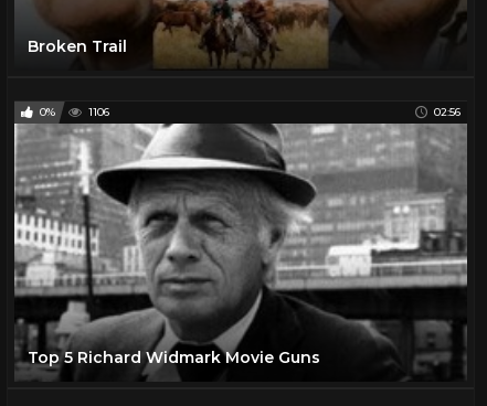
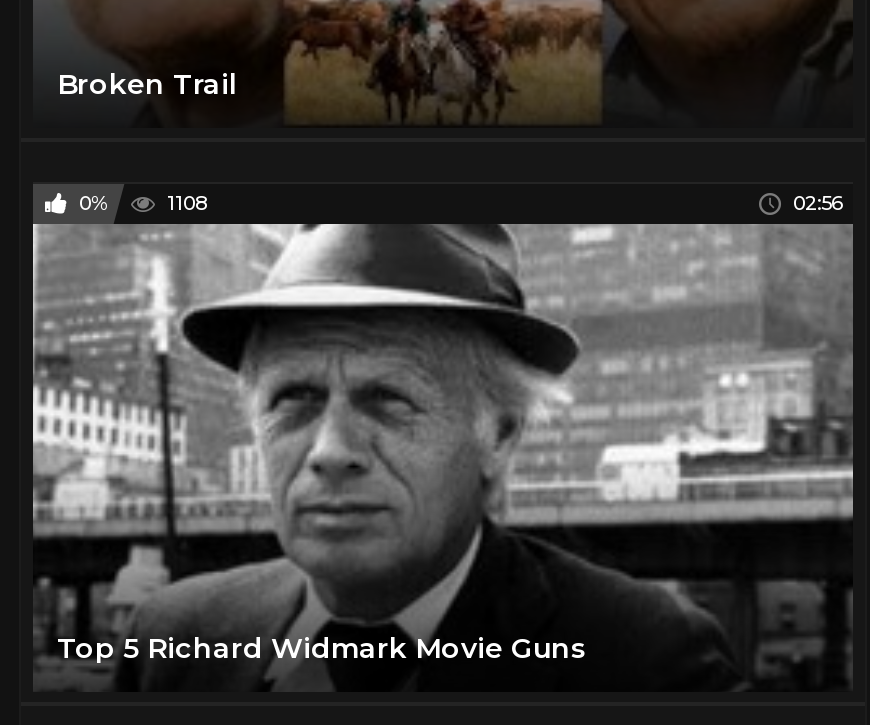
[88,105,109,119] 1106 -> [167,190,207,216] 1108

